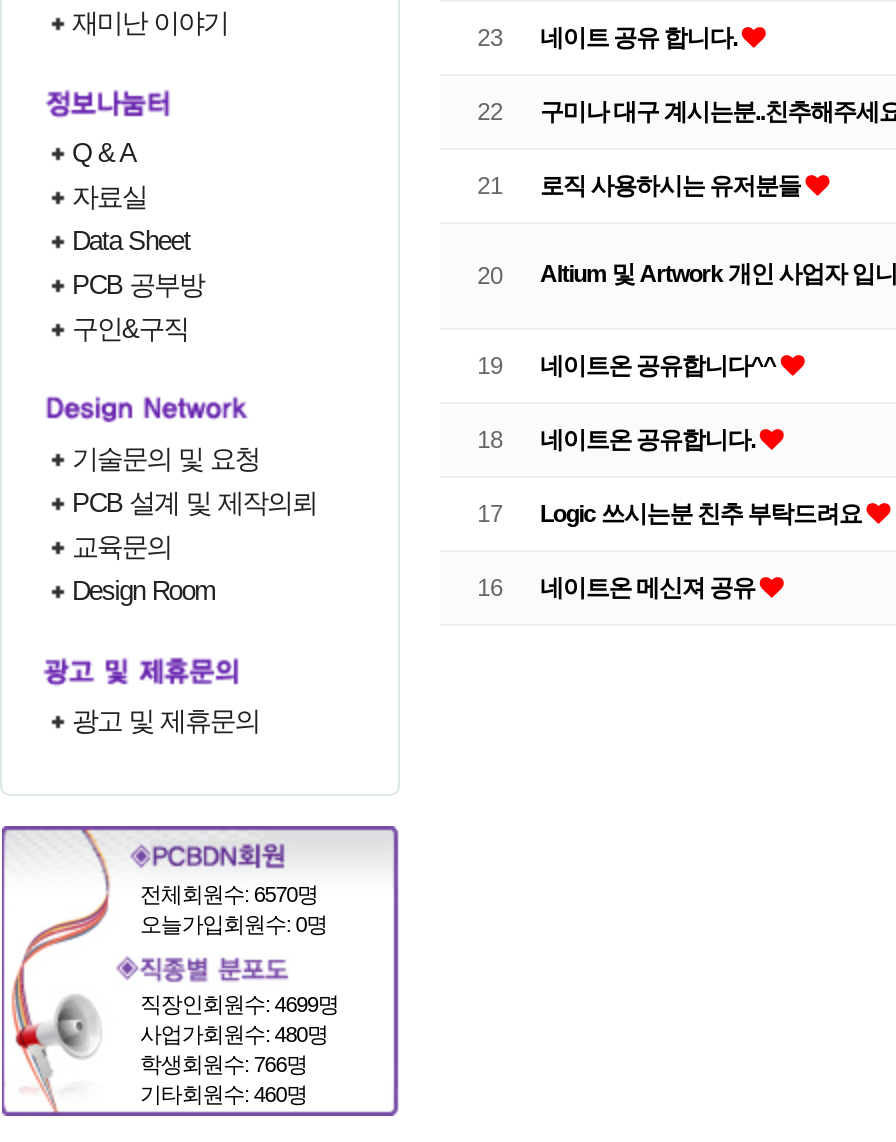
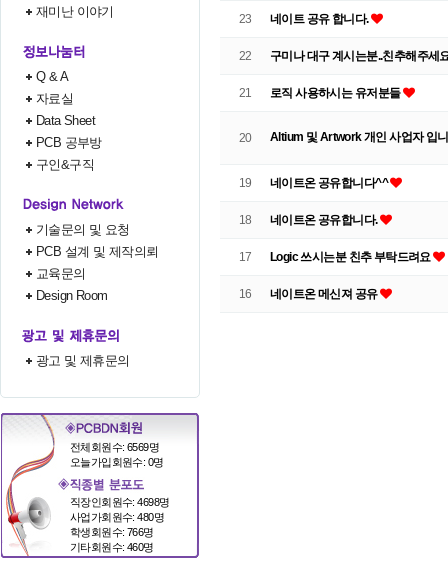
[140,882,318,906] 전체회원수: 6570명 -> [70,441,159,453] 전체회원수: 6569명
[140,992,339,1016] 직장인회원수: 4699명 -> [70,496,169,508] 직장인회원수: 4698명

